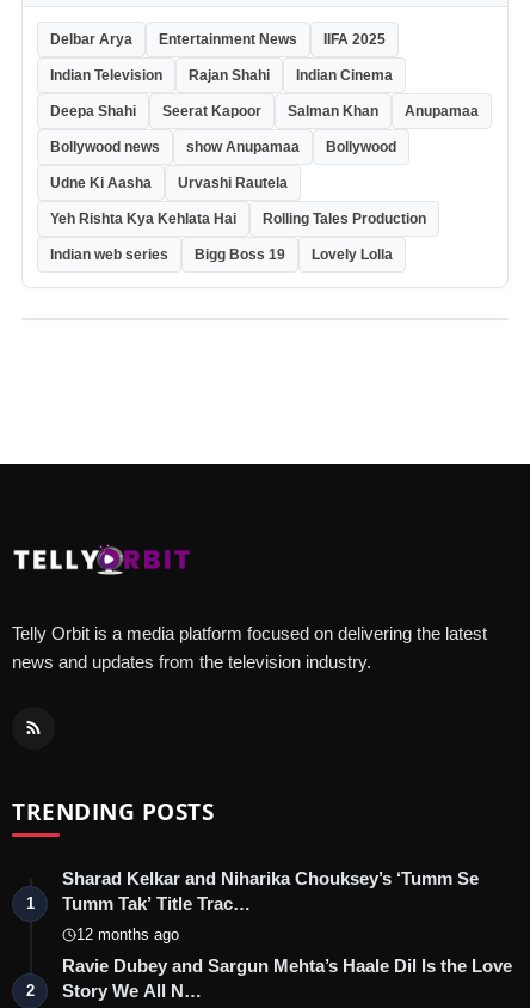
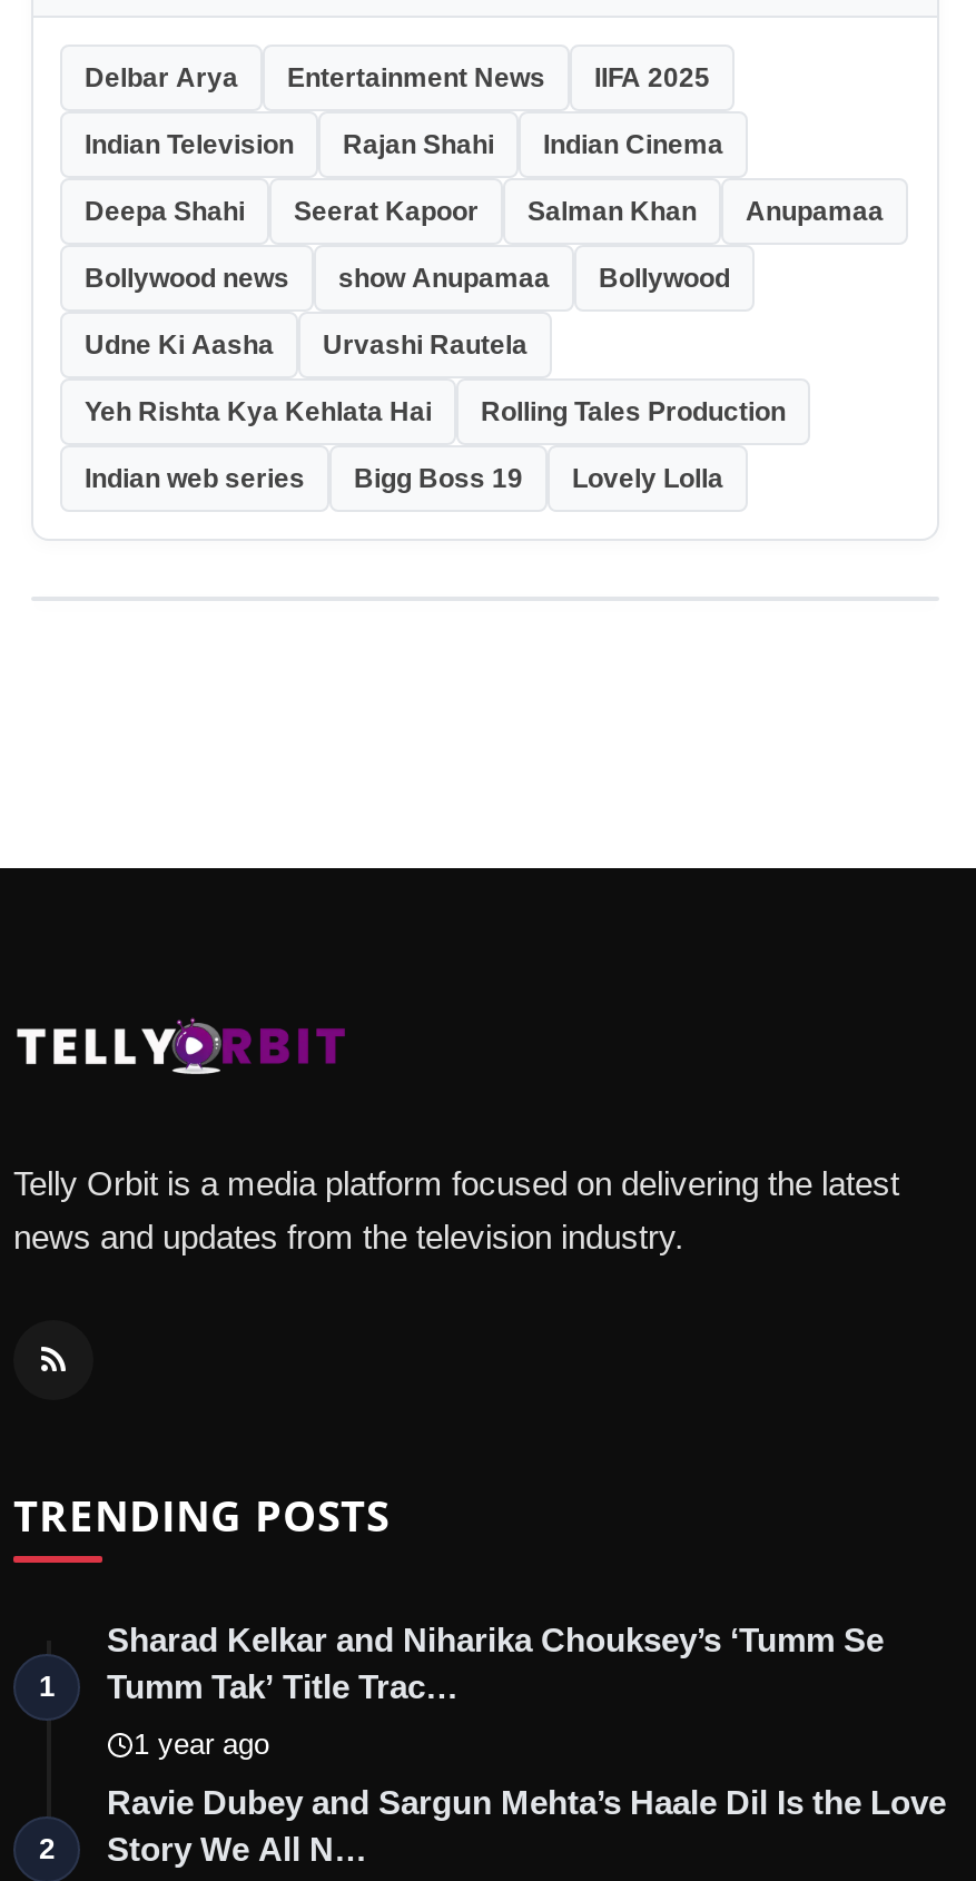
[76,925,179,943] 12 months ago -> [134,1727,269,1760] 1 year ago

